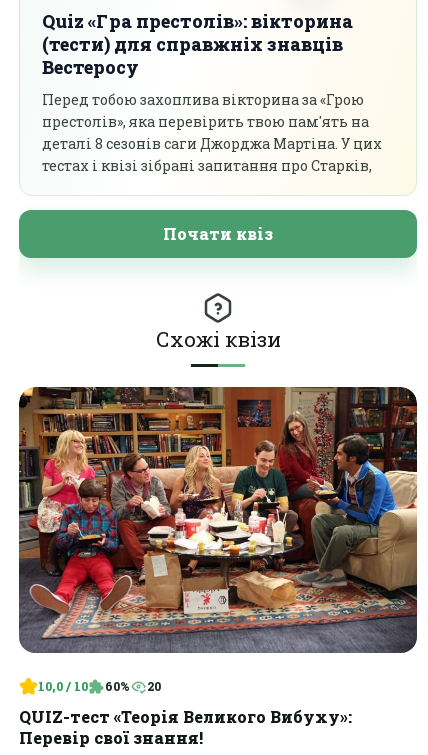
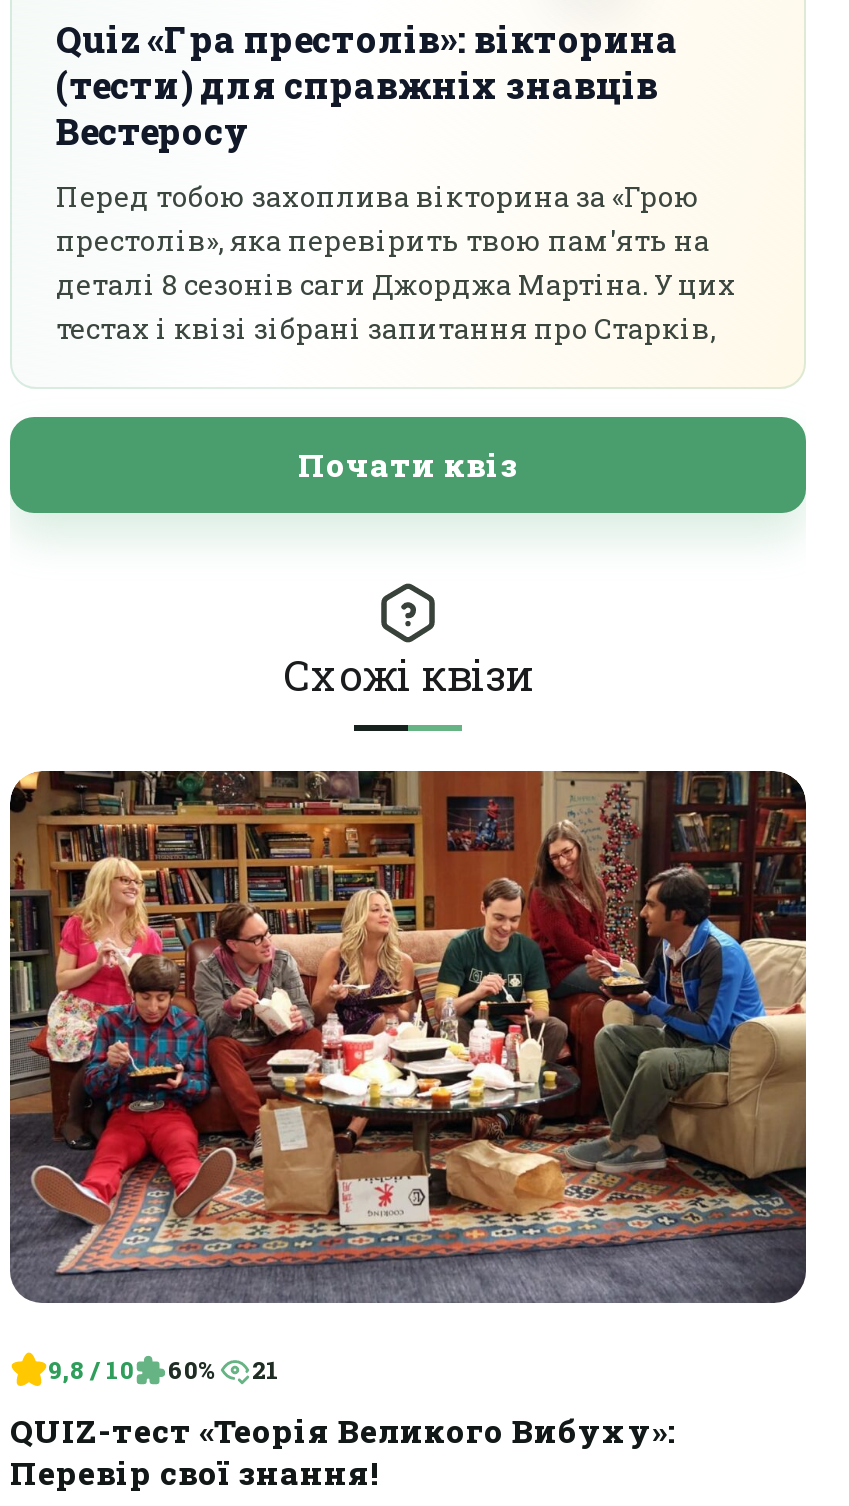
[38,678,88,694] 10,0 / 10 -> [48,1353,134,1385] 9,8 / 10
[147,678,161,694] 20 -> [252,1353,280,1385] 21

